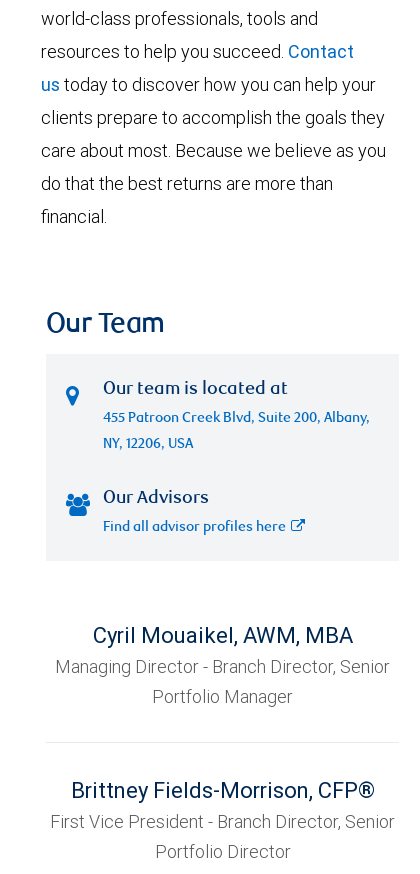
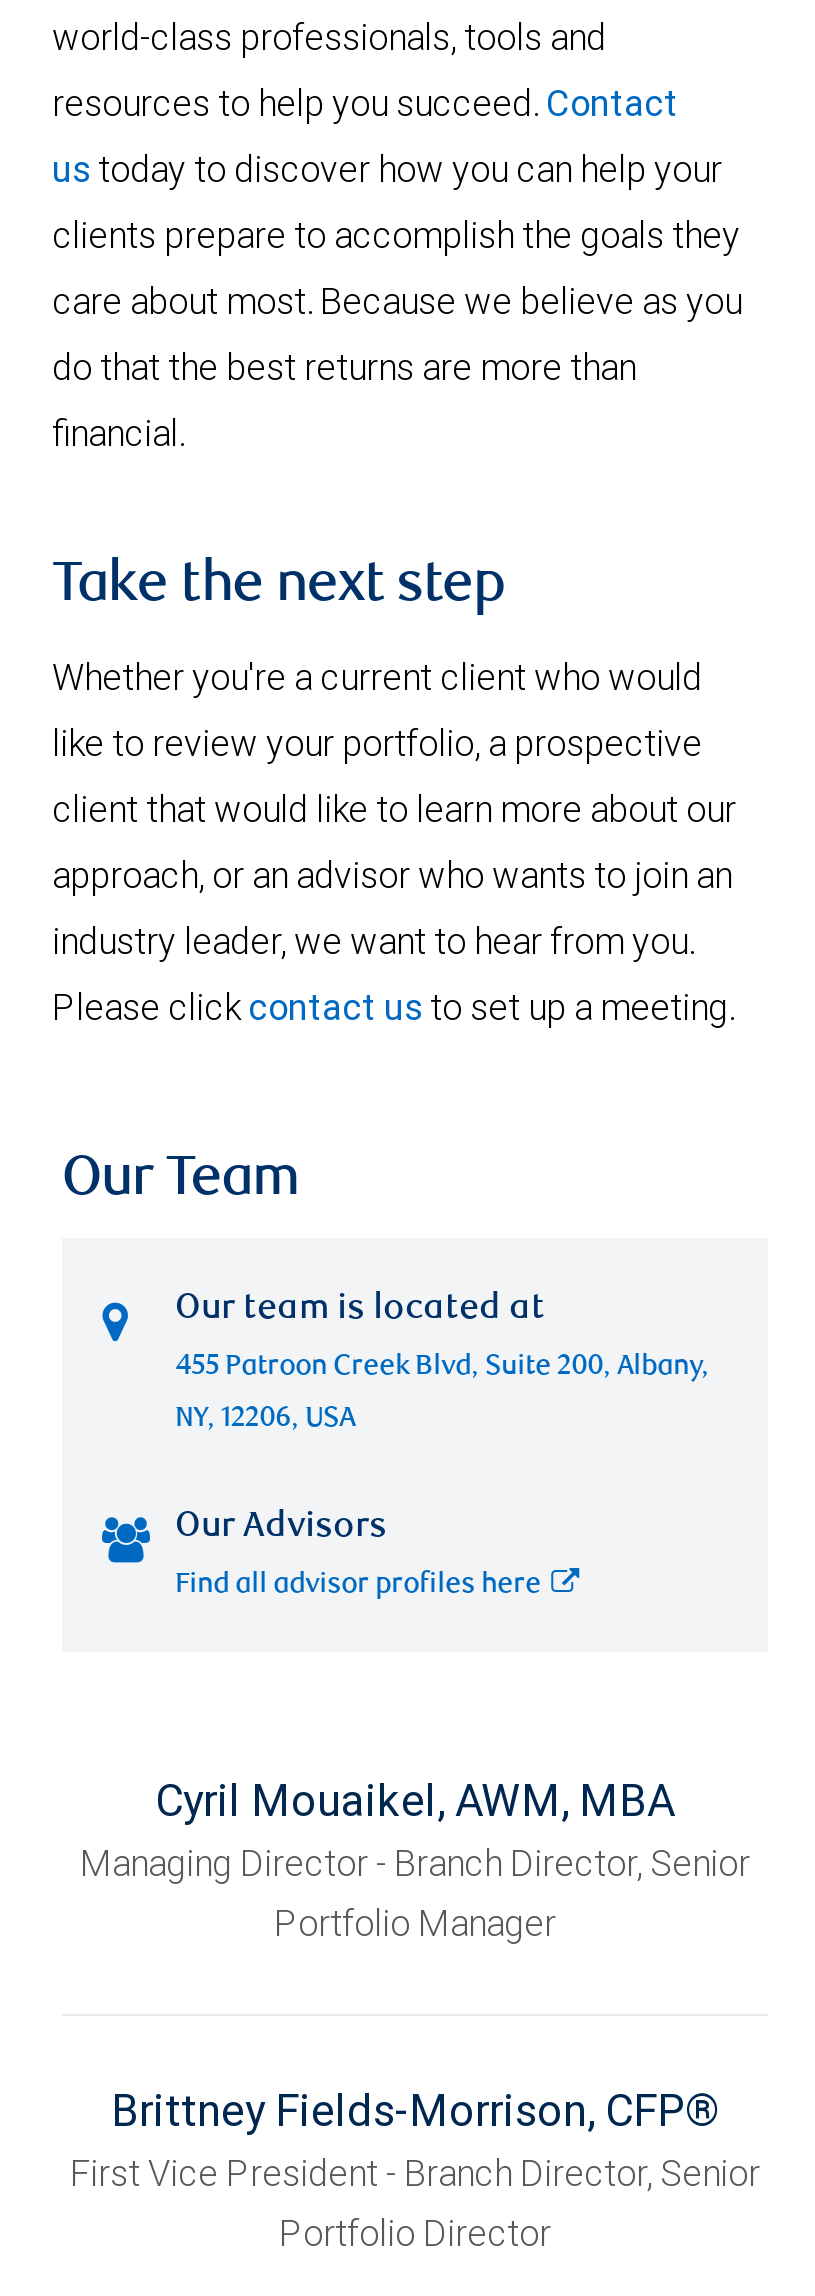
none -> [52,560,736,1030] Take the next step | Whether you're a current client who would | like to review your portfolio, a prospective | client that would like to learn more about our | approach, or an advisor who wants to join an | industry leader, we want to hear from you. | Please click contact us to set up a meeting.

